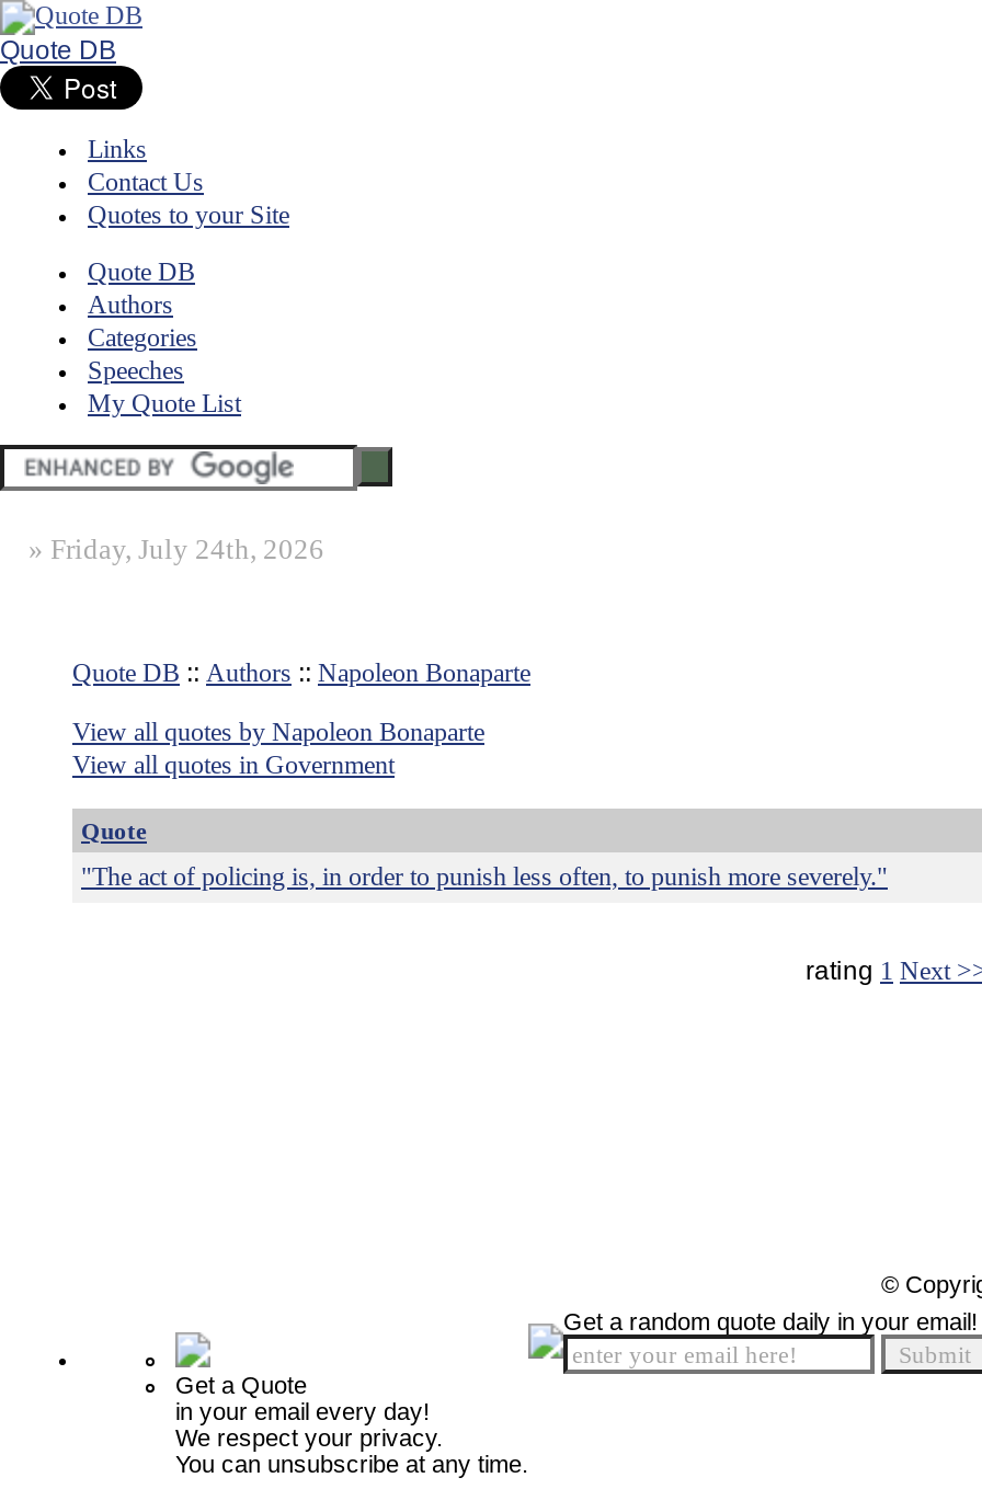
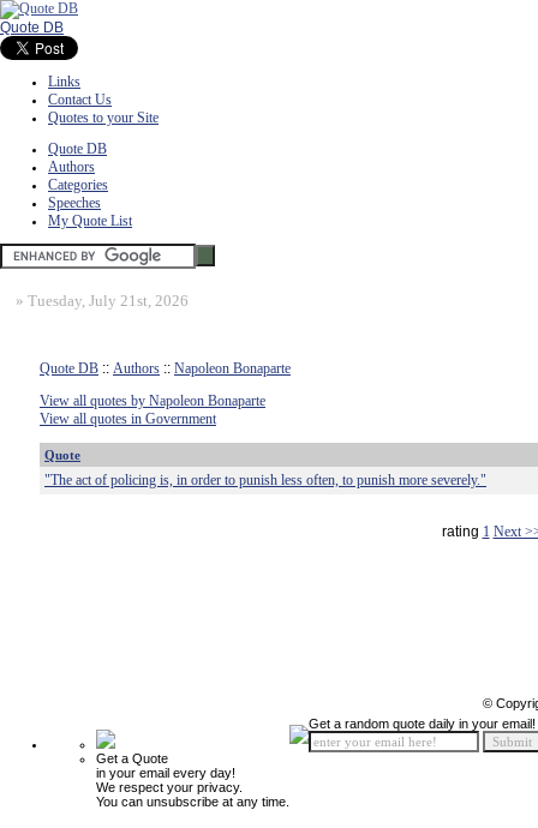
[28,532,324,565] » Friday, July 24th, 2026 -> [16,292,189,310] » Tuesday, July 21st, 2026

